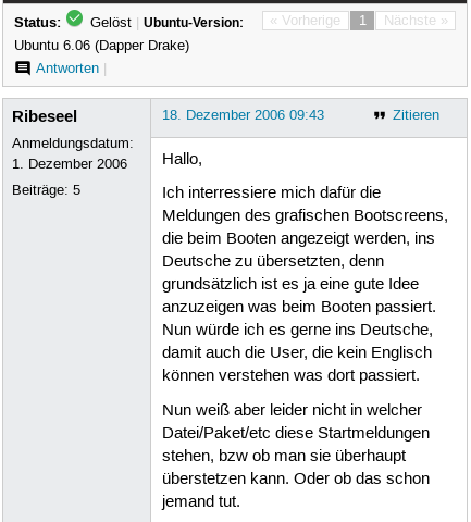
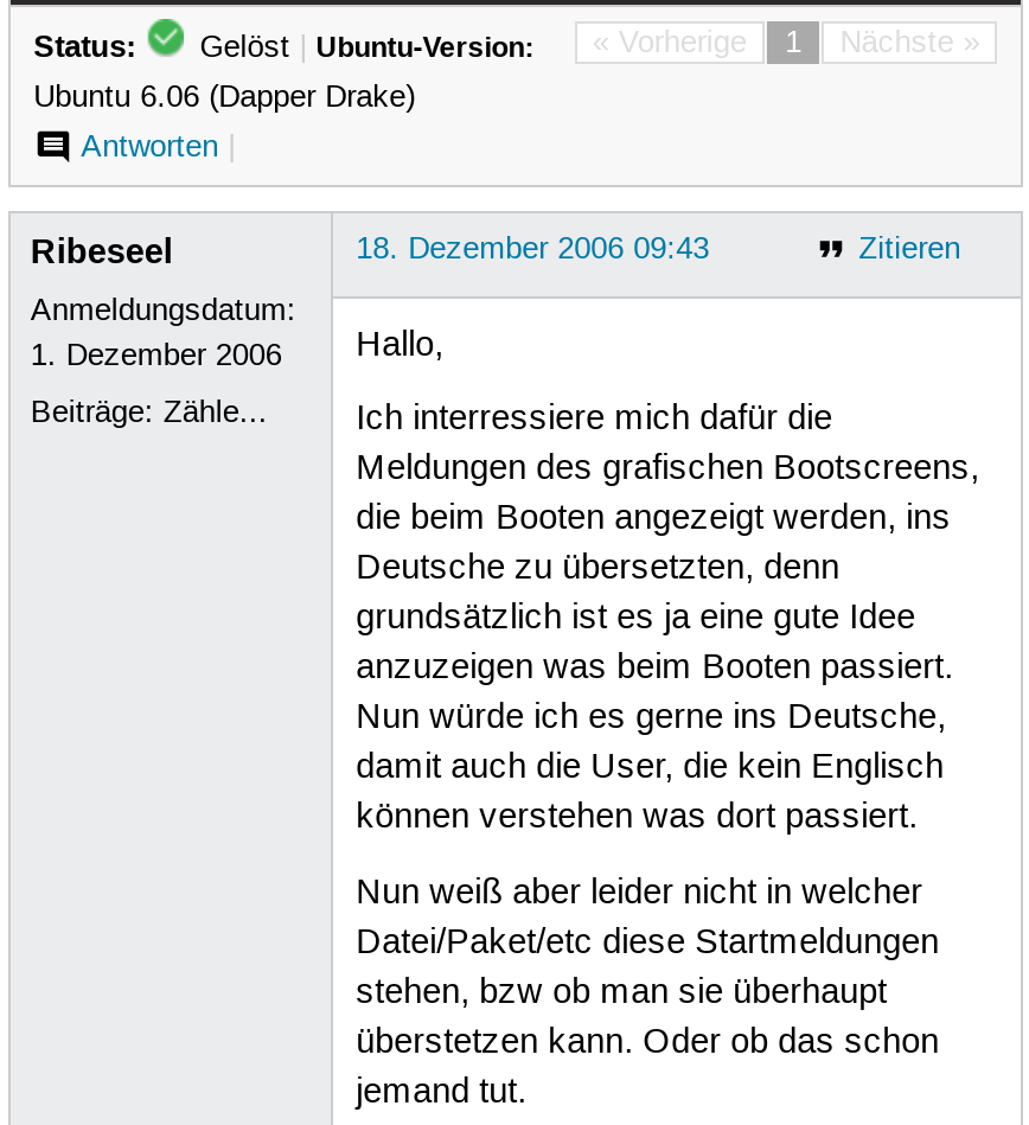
[12,181,81,199] Beiträge: 5 -> [31,393,268,431] Beiträge: Zähle...

